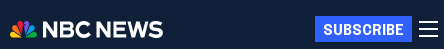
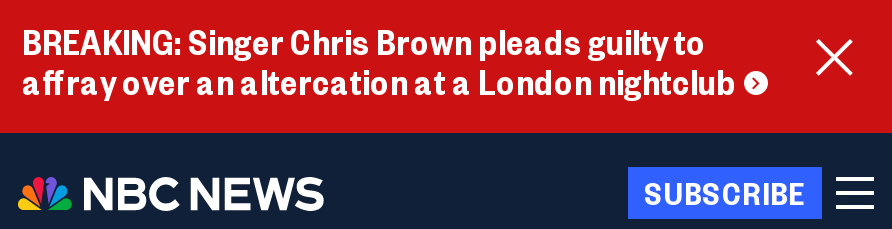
none -> [22,17,736,103] BREAKING: Singer Chris Brown pleads guilty to | affray over an altercation at a London nightclub

